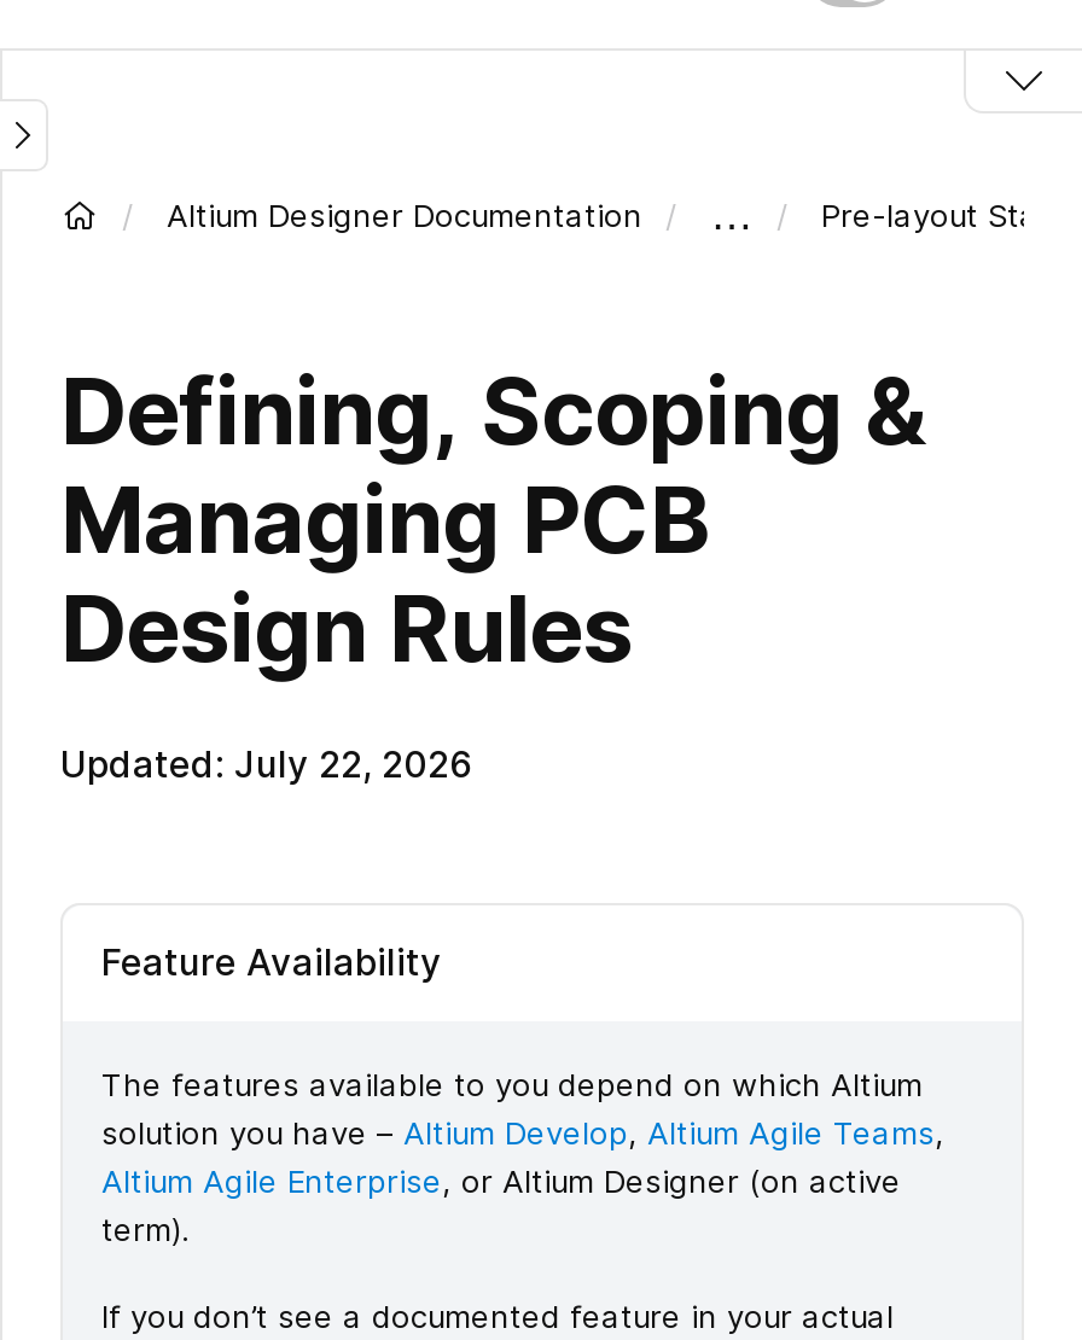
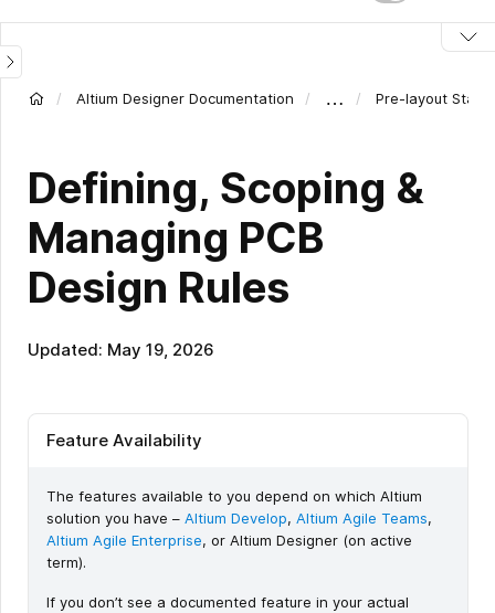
[60,742,473,788] Updated: July 22, 2026 -> [28,340,214,361] Updated: May 19, 2026

